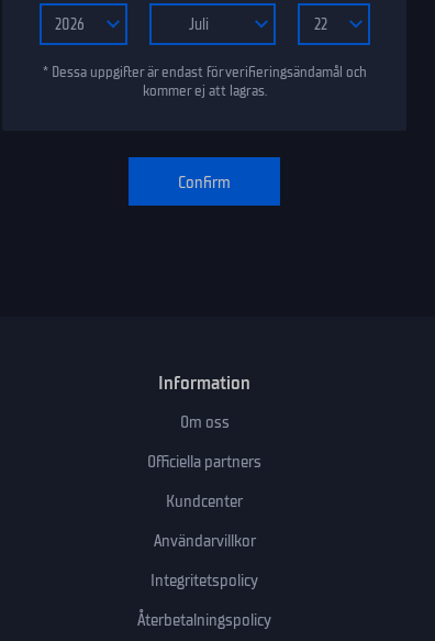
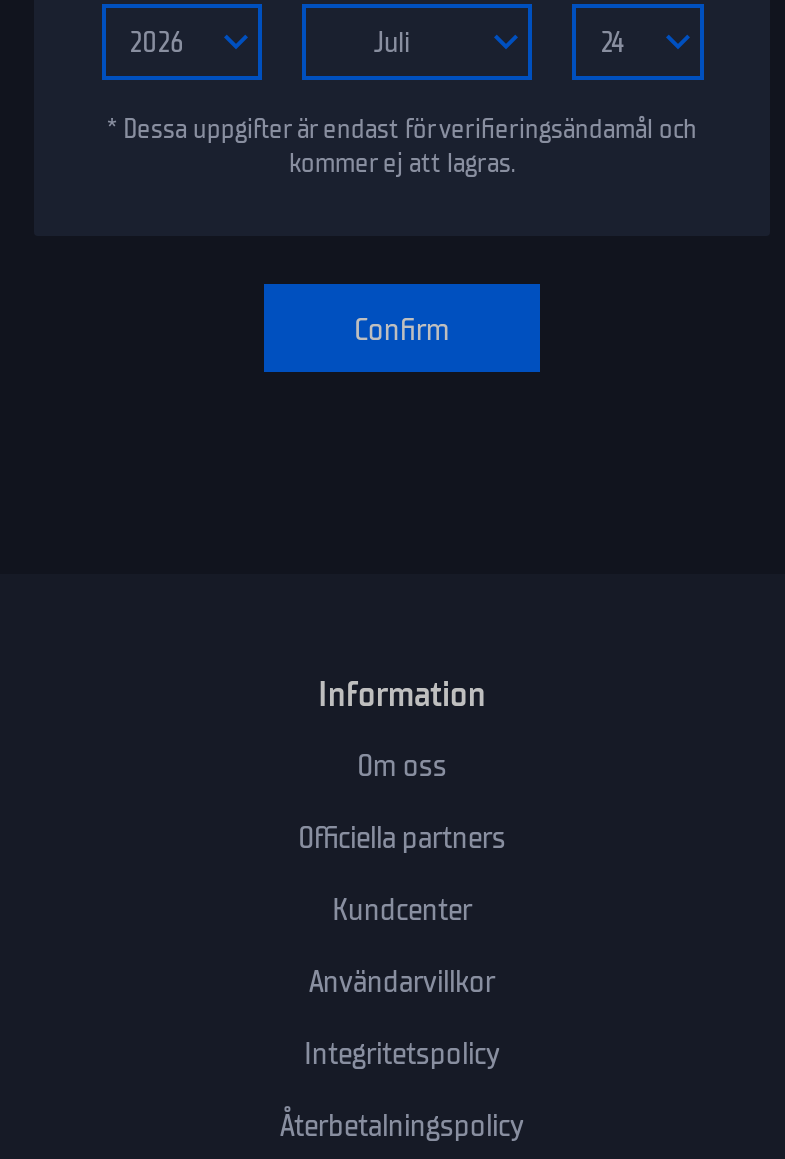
[314,14,327,35] 22 -> [601,24,625,62] 24

